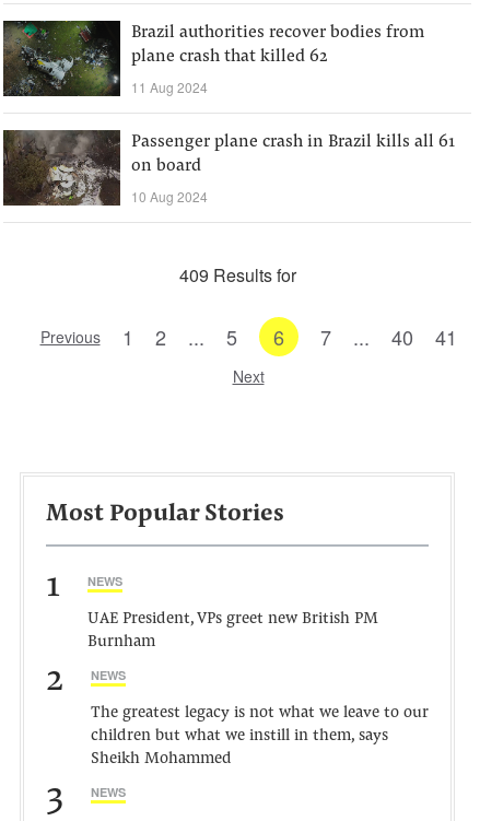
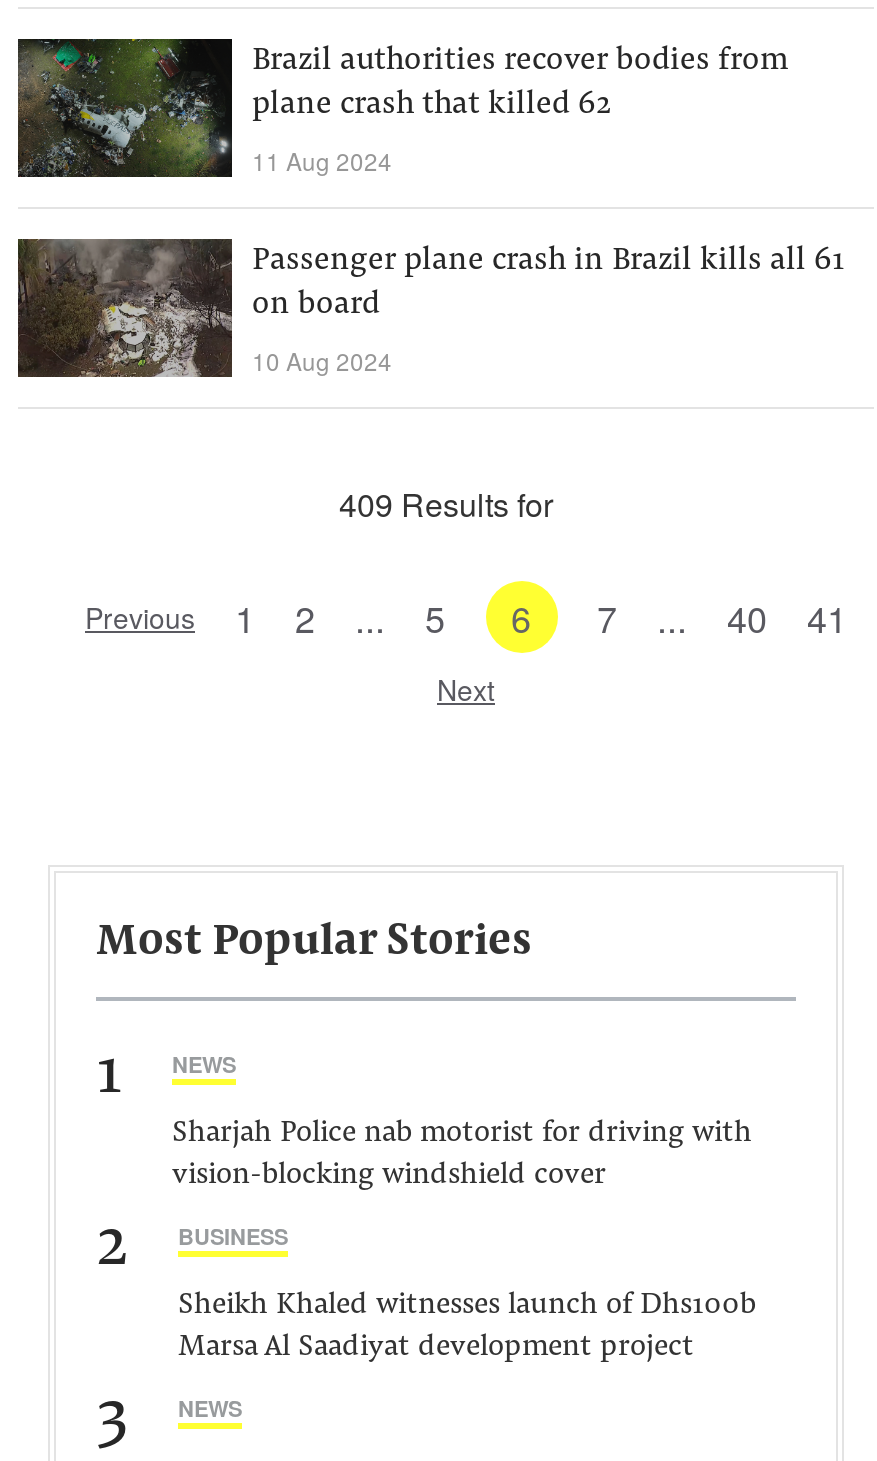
[87,611,378,650] UAE President, VPs greet new British PM | Burnham -> [172,1119,752,1191] Sharjah Police nab motorist for driving with | vision-blocking windshield cover
[91,667,126,683] NEWS -> [178,1221,288,1251] BUSINESS
[91,705,429,767] The greatest legacy is not what we leave to our | children but what we instill in them, says | Sheikh Mohammed -> [178,1291,756,1363] Sheikh Khaled witnesses launch of Dhs100b | Marsa Al Saadiyat development project

